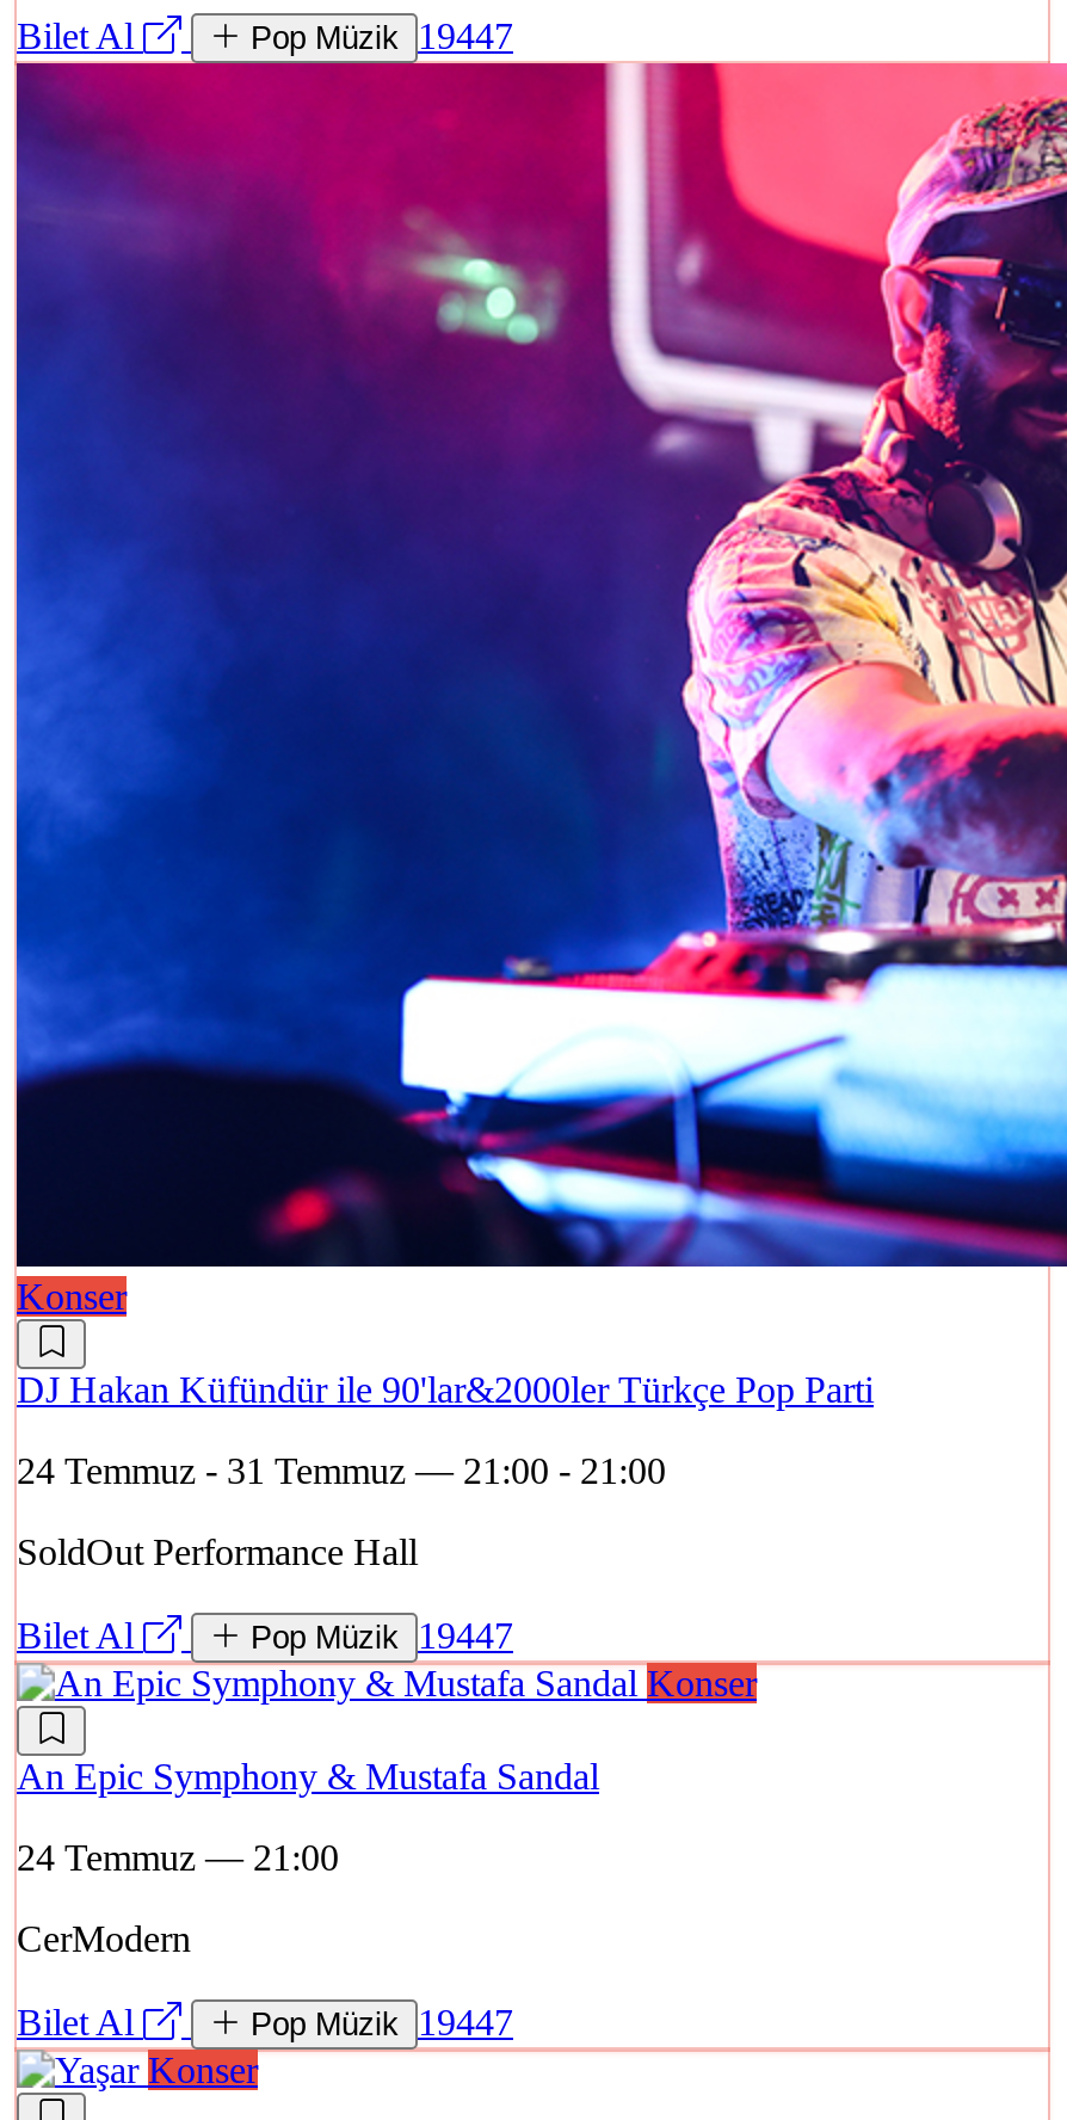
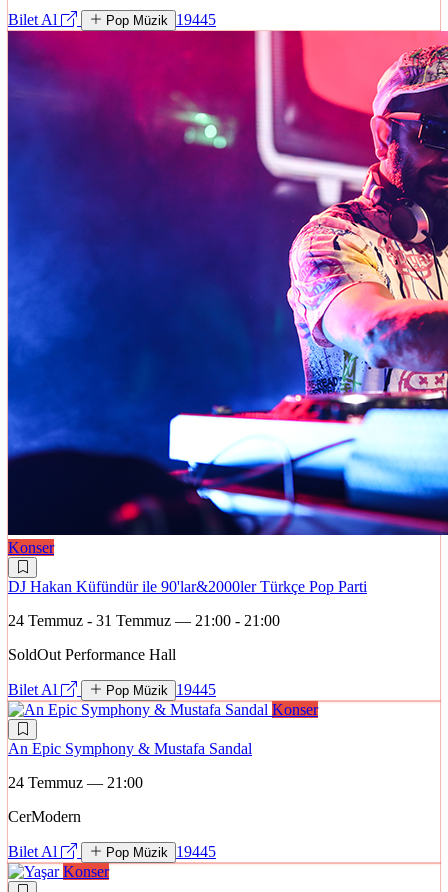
[251,15,513,55] Pop Müzik 19447 -> [106,11,216,28] Pop Müzik 19445
[251,1614,513,1655] Pop Müzik 19447 -> [106,681,216,698] Pop Müzik 19445
[251,2001,513,2042] Pop Müzik 19447 -> [106,843,216,860] Pop Müzik 19445

